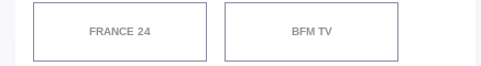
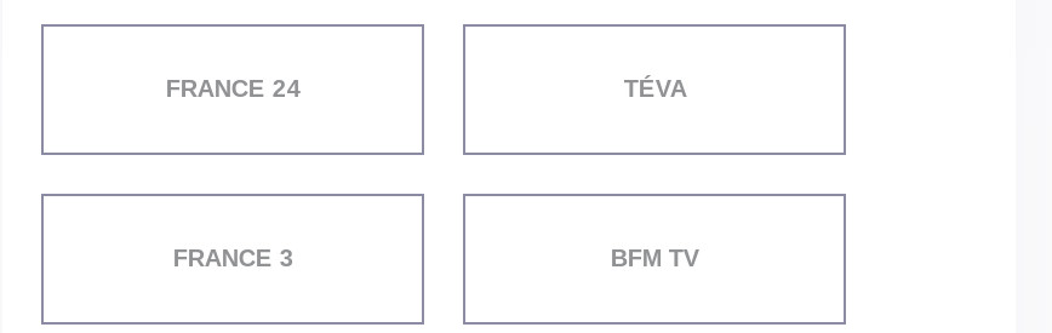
none -> [173,244,294,271] FRANCE 3
none -> [624,75,687,101] TÉVA

